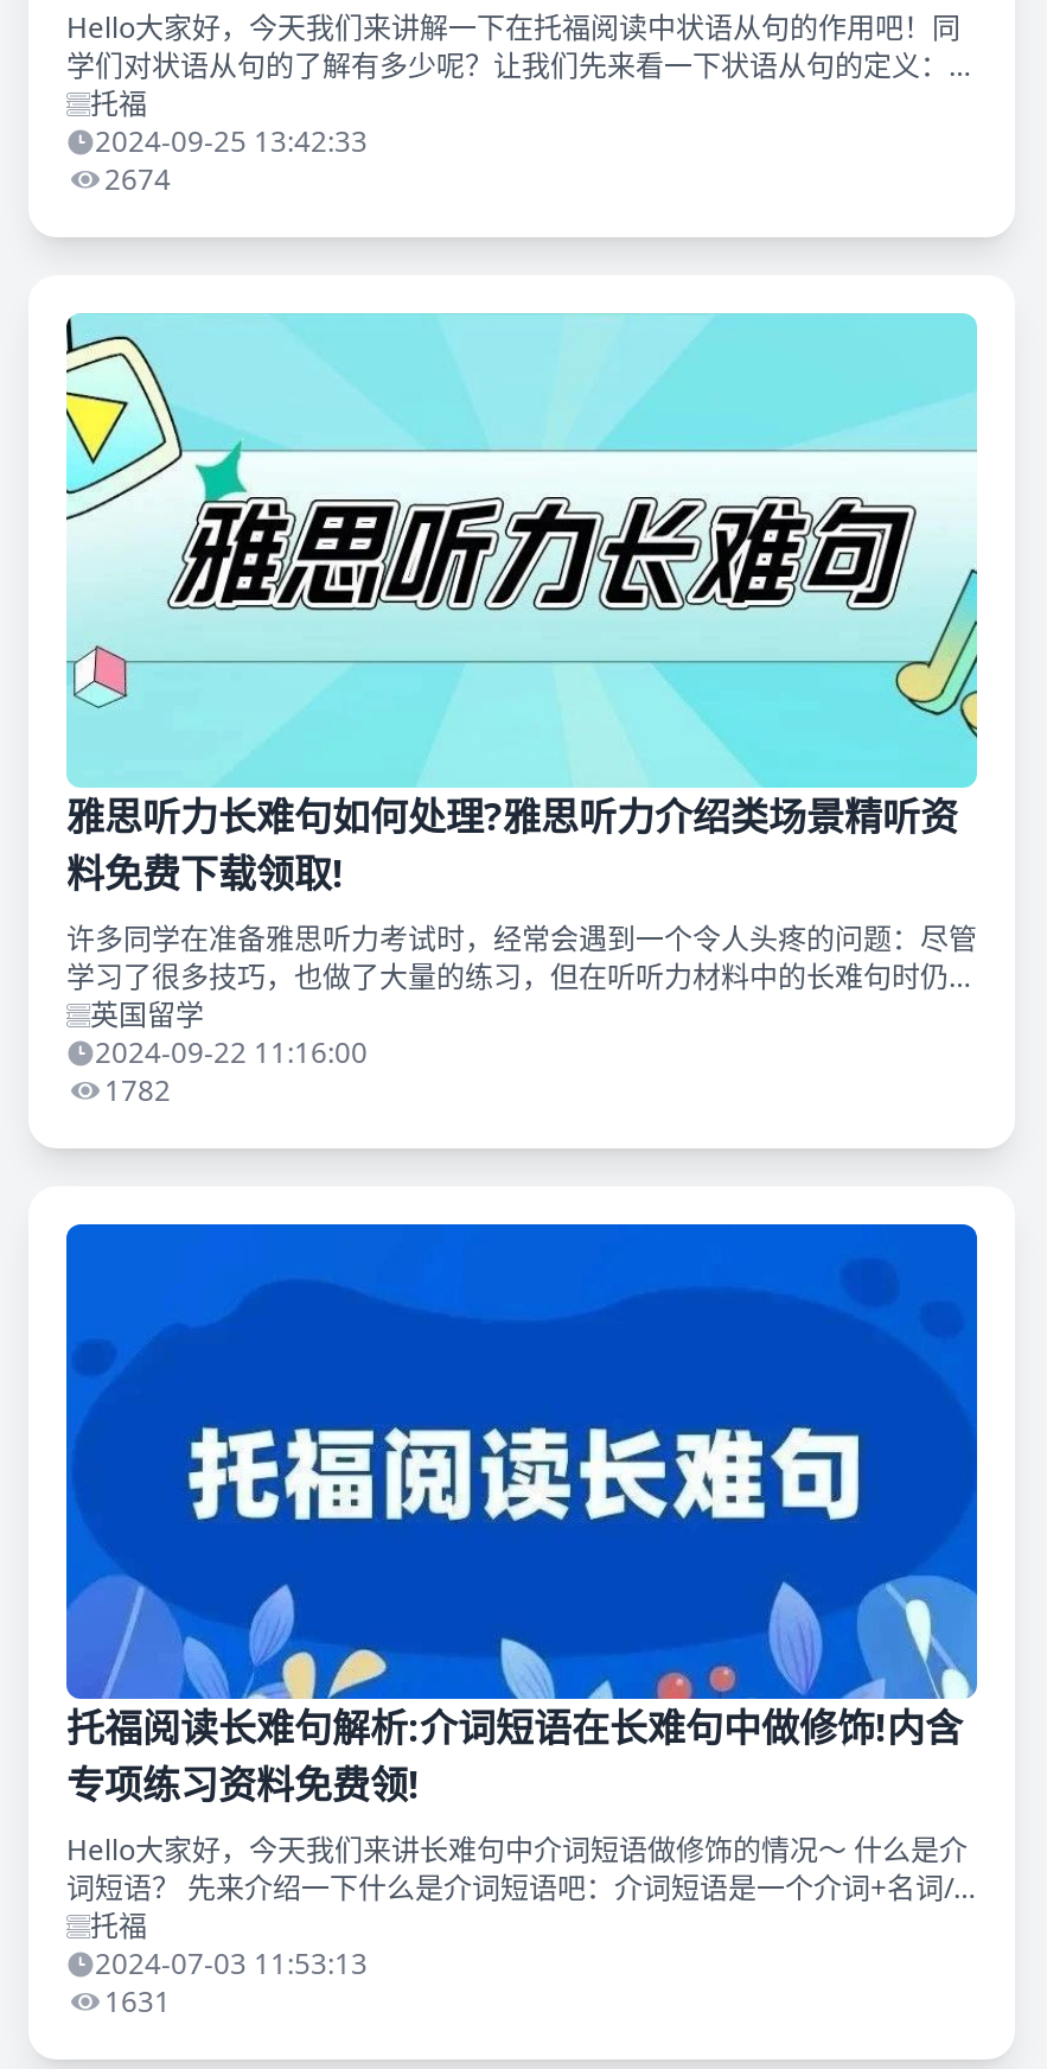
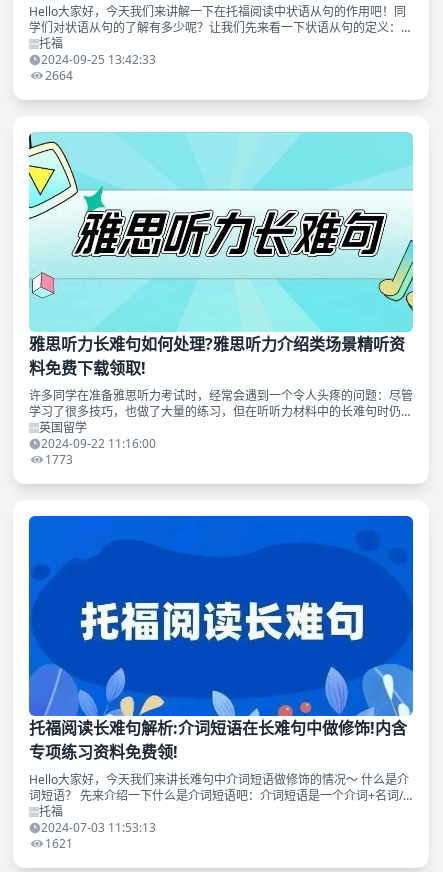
[104,159,171,199] 2674 -> [45,67,73,84] 2664
[104,1070,171,1110] 1782 -> [45,451,73,468] 1773
[104,1981,171,2022] 1631 -> [45,835,73,852] 1621

